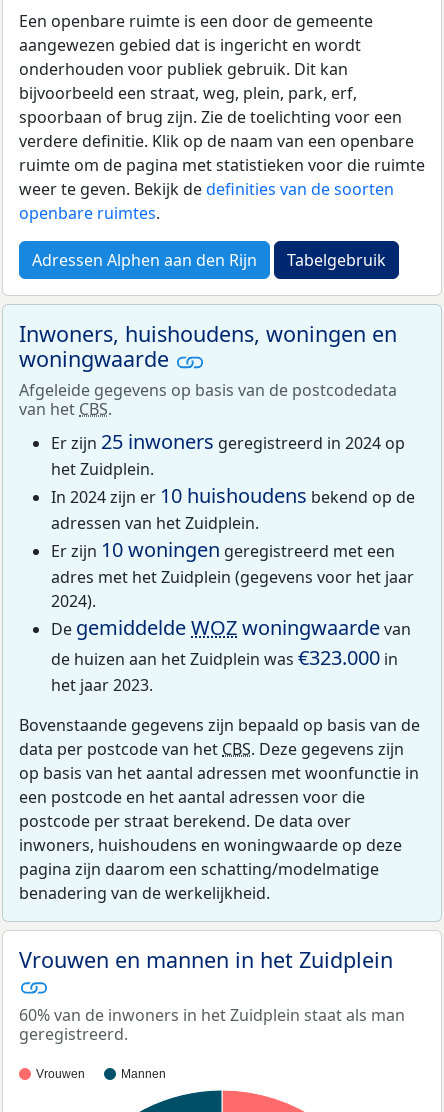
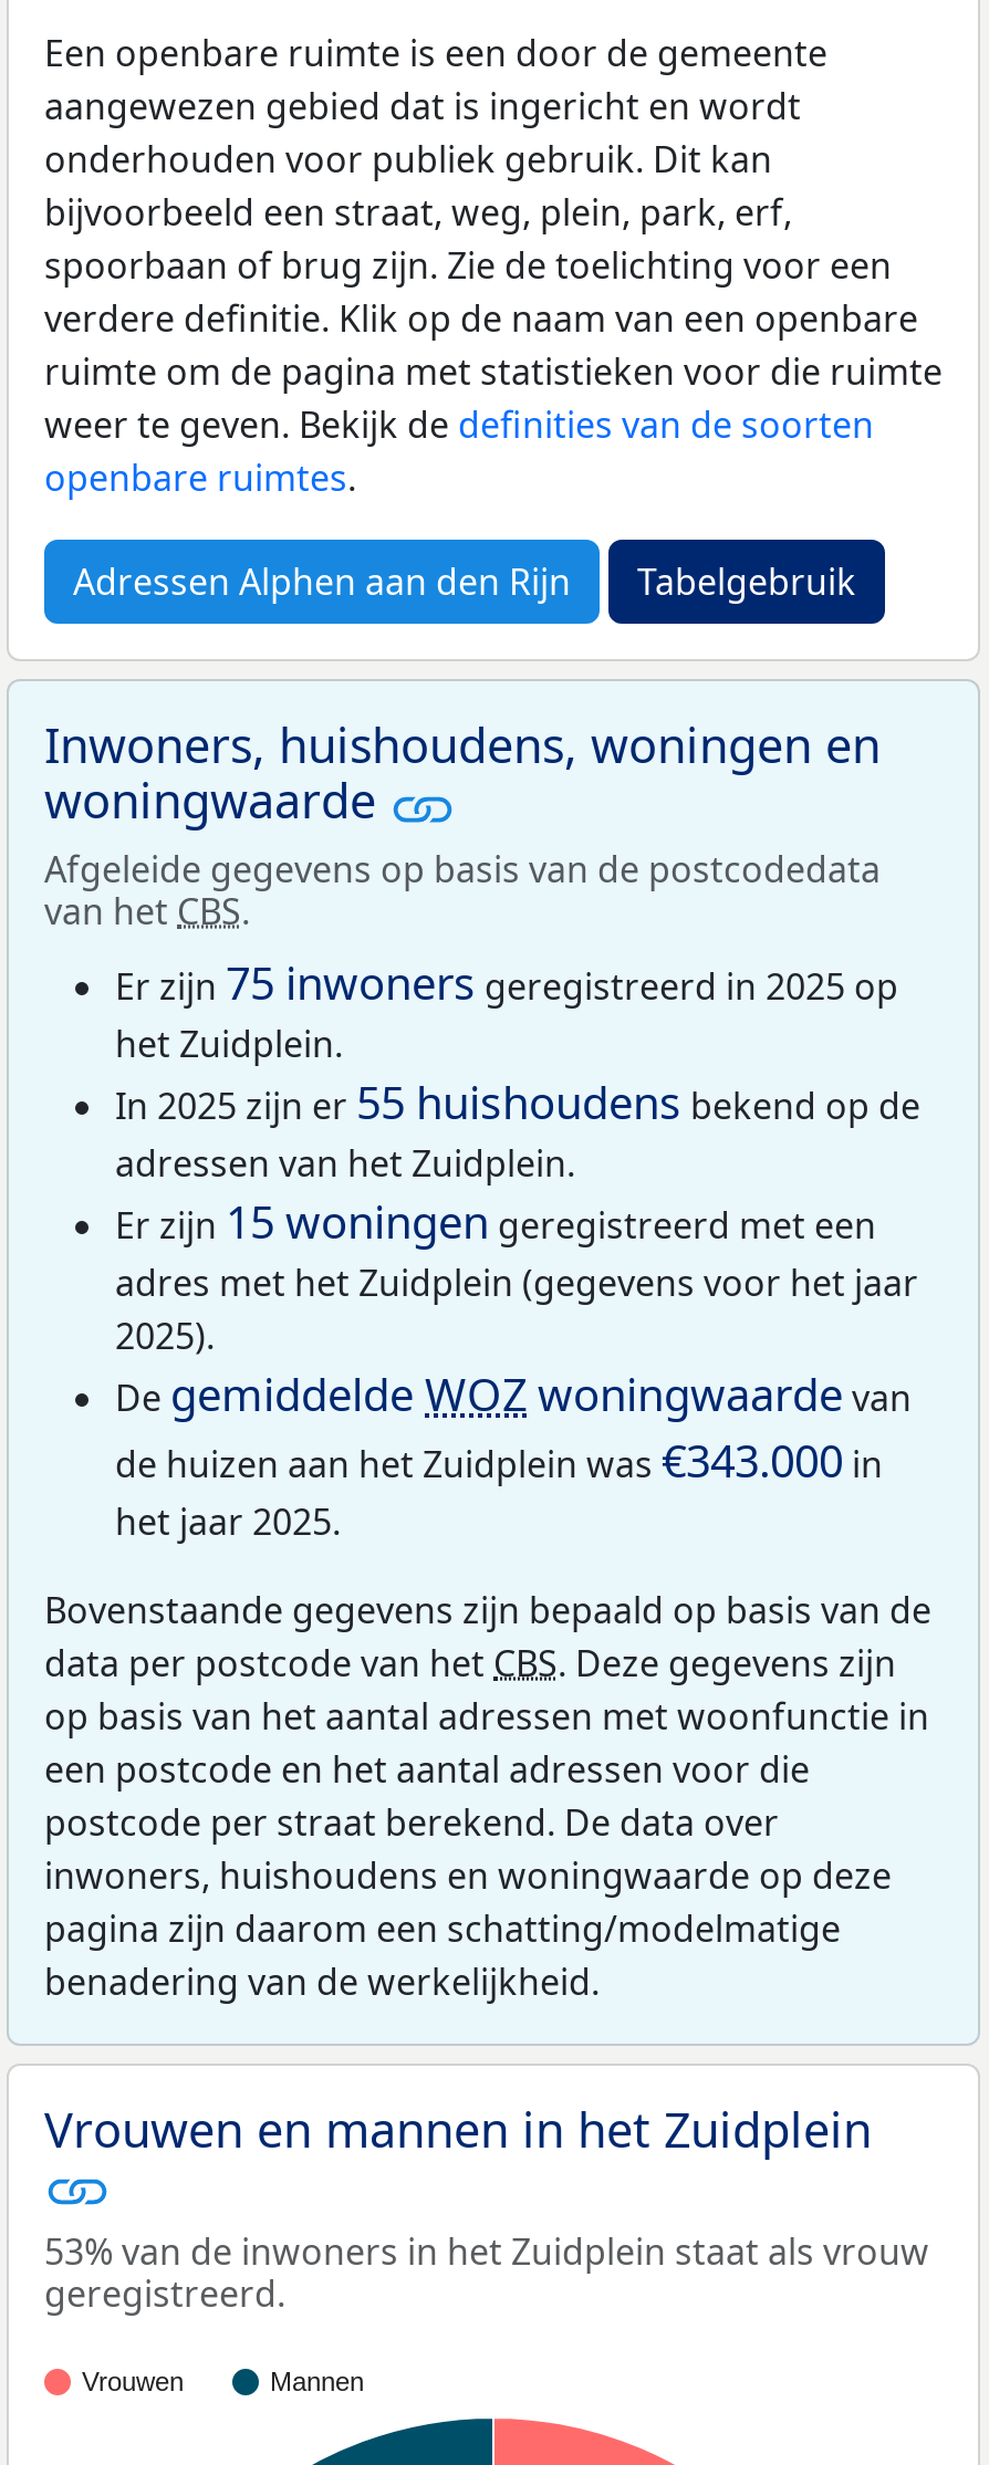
[51,428,405,455] Er zijn 25 inwoners geregistreerd in 2024 op -> [115,953,898,1012] Er zijn 75 inwoners geregistreerd in 2025 op
[51,482,415,509] In 2024 zijn er 10 huishoudens bekend op de -> [115,1072,920,1132] In 2025 zijn er 55 huishoudens bekend op de
[51,536,395,563] Er zijn 10 woningen geregistreerd met een -> [115,1191,876,1251] Er zijn 15 woningen geregistreerd met een
[51,590,96,612] 2024). -> [115,1311,215,1360] 2025).
[51,644,398,671] de huizen aan het Zuidplein was €323.000 in -> [115,1430,883,1490] de huizen aan het Zuidplein was €343.000 in
[51,674,153,696] het jaar 2023. -> [115,1497,341,1545] het jaar 2025.
[19,1004,405,1026] 60% van de inwoners in het Zuidplein staat als man -> [44,2227,929,2276] 53% van de inwoners in het Zuidplein staat als vrouw

